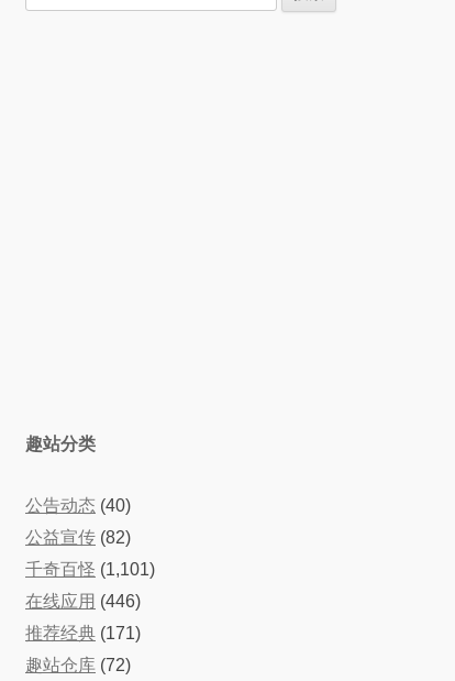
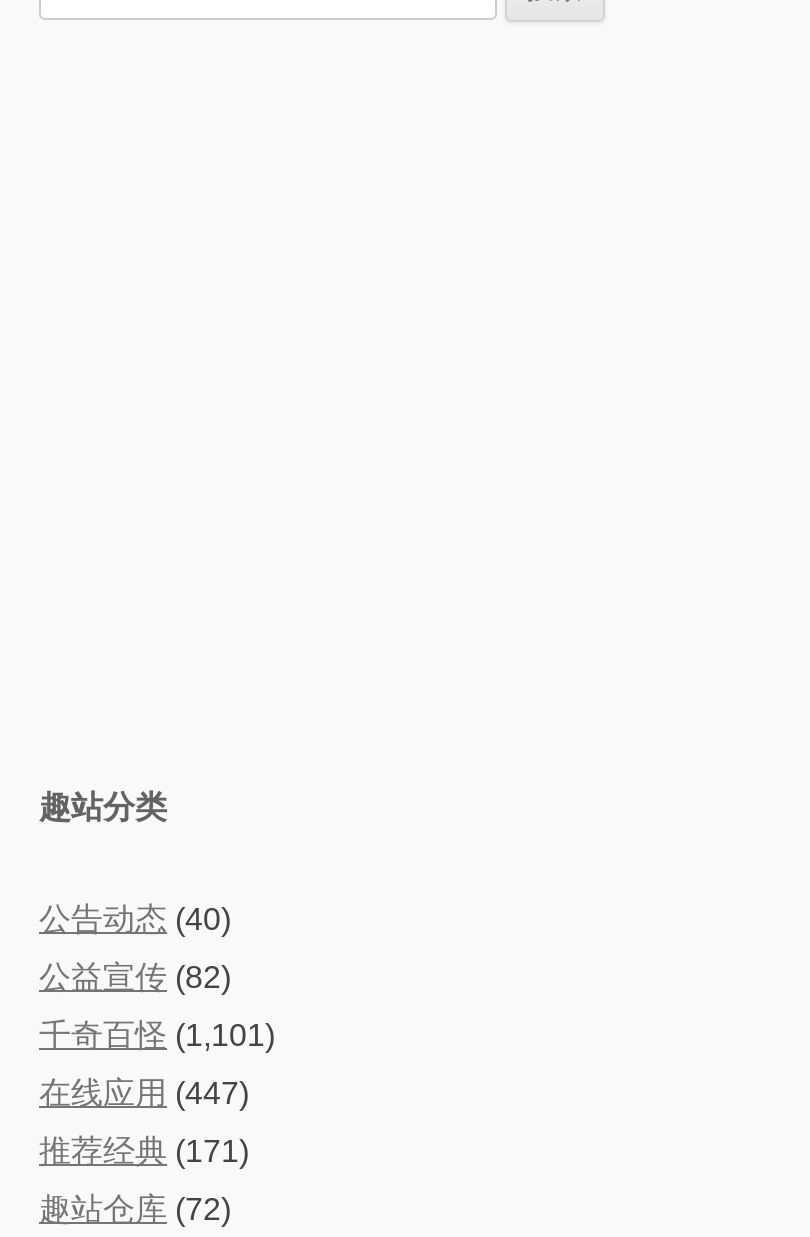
[25,592,141,611] 在线应用(446) -> [39,1076,249,1110] 在线应用(447)

